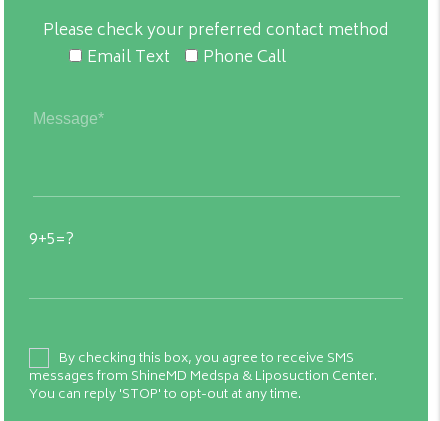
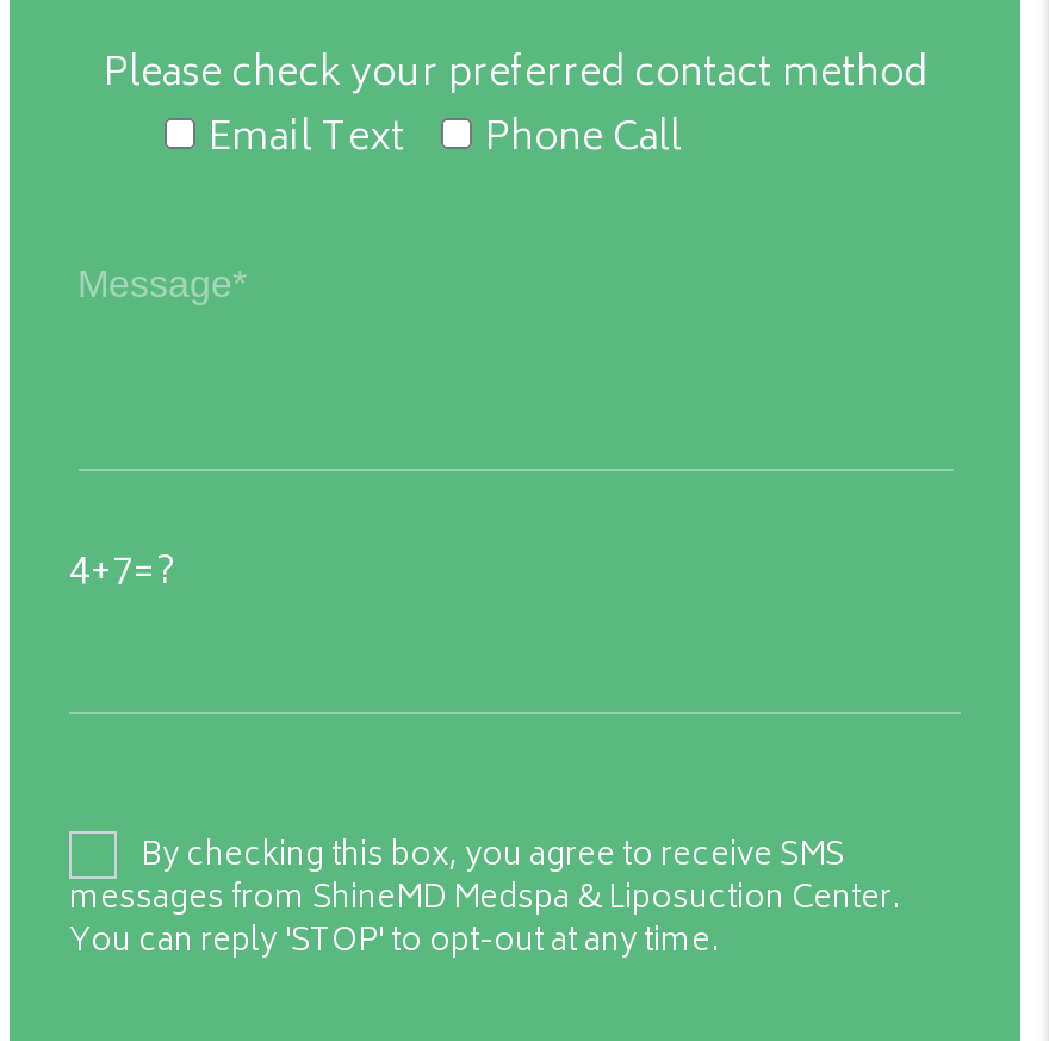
[29,226,74,254] 9+5=? -> [69,540,176,607] 4+7=?

